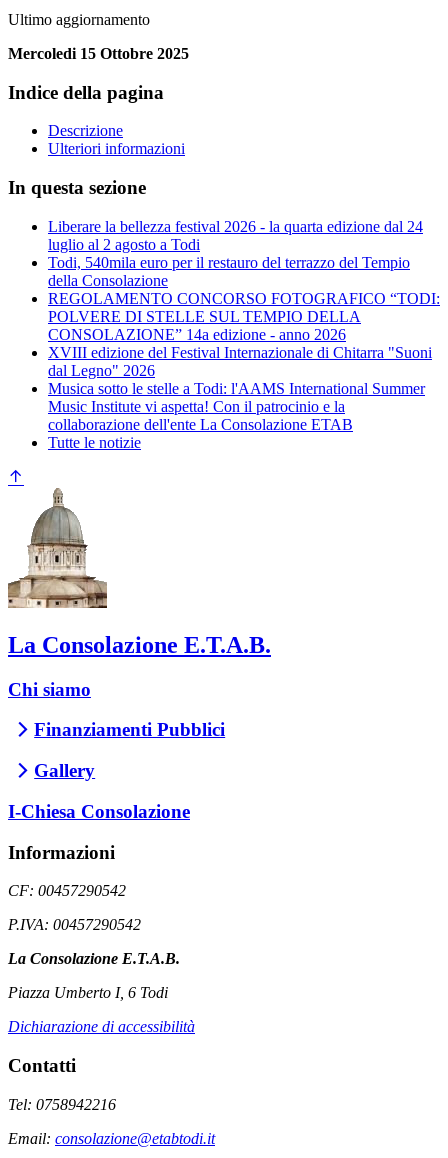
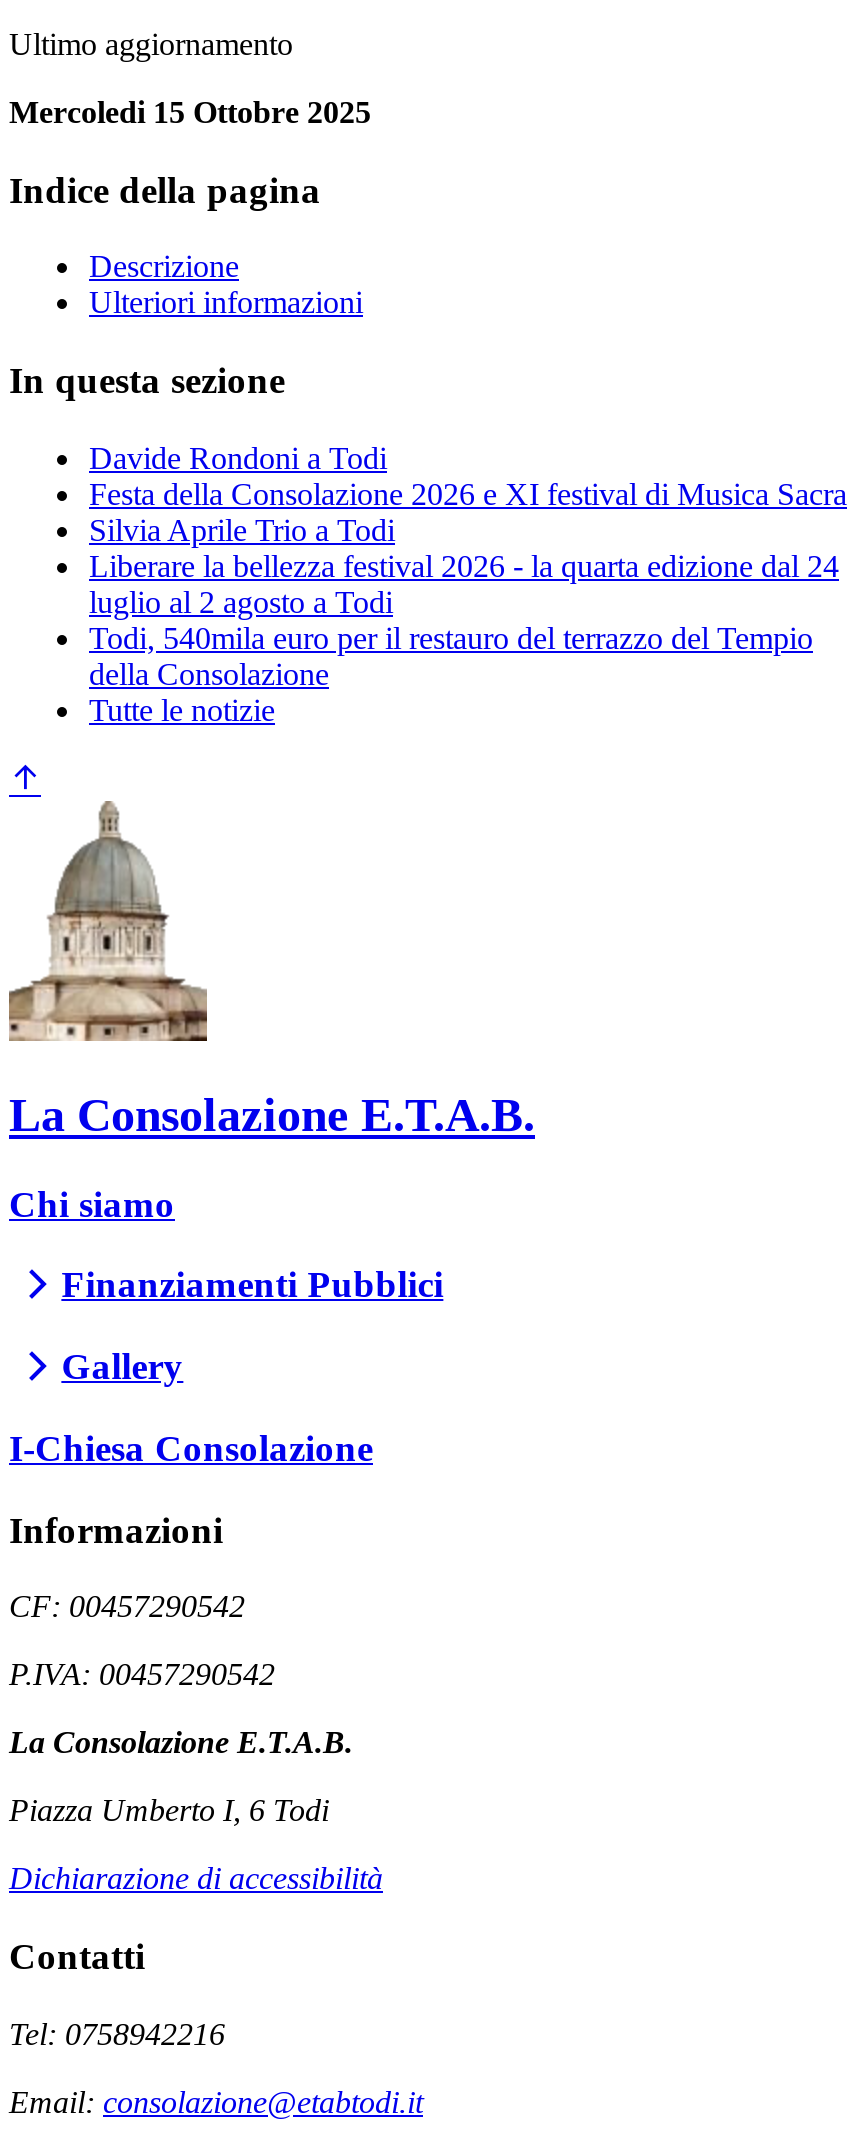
none -> [89,441,847,547] Davide Rondoni a Todi | Festa della Consolazione 2026 e XI festival di Musica Sacra | Silvia Aprile Trio a Todi
moved [48,218,423,289] -> [89,549,839,691]: Liberare la bellezza festival 2026 - la quarta edizione dal 24 | luglio al 2 agosto a Todi | Todi, 540mila euro per il restauro del terrazzo del Tempio | della Consolazione
[48,290,440,433] REGOLAMENTO CONCORSO FOTOGRAFICO “TODI: | POLVERE DI STELLE SUL TEMPIO DELLA | CONSOLAZIONE” 14a edizione - anno 2026 | XVIII edizione del Festival Internazionale di Chitarra "Suoni | dal Legno" 2026 | Musica sotto le stelle a Todi: l'AAMS International Summer | Music Institute vi aspetta! Con il patrocinio e la | collaborazione dell'ente La Consolazione ETAB -> none

